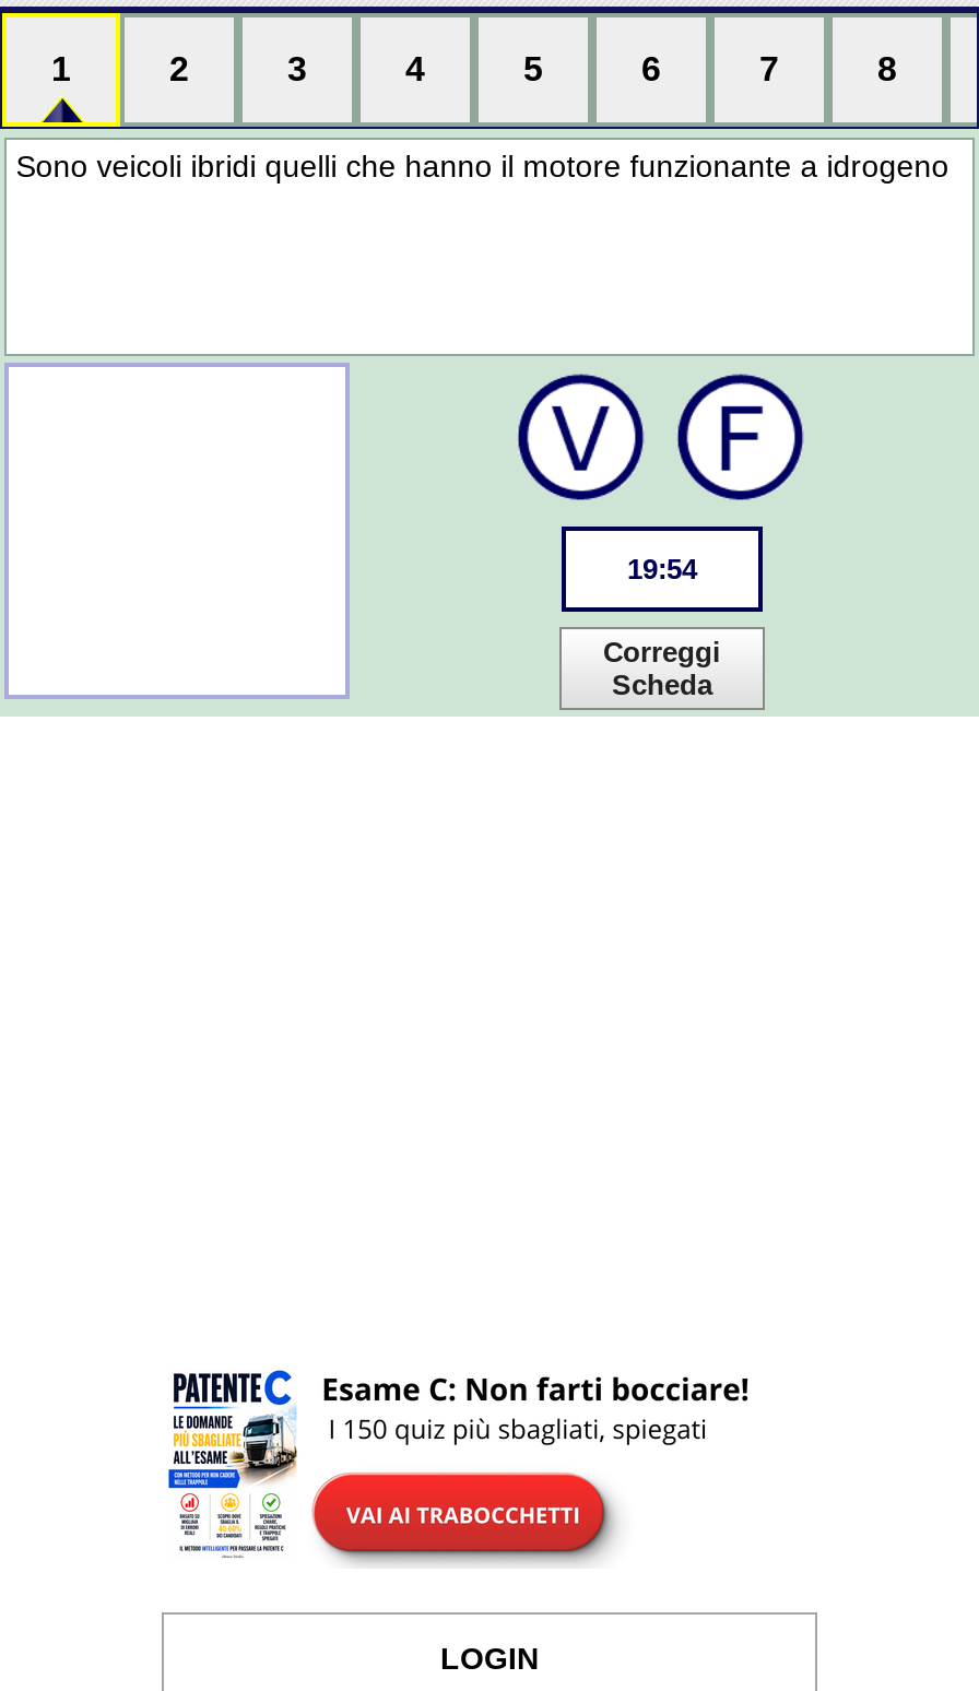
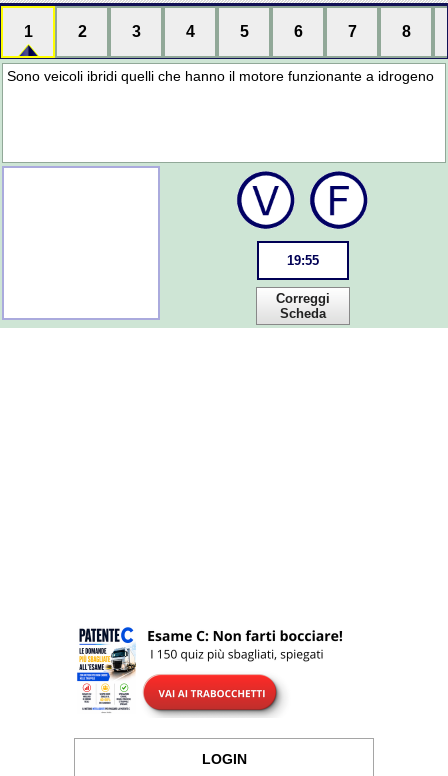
[627,553,697,586] 19:54 -> [287,253,319,268] 19:55

